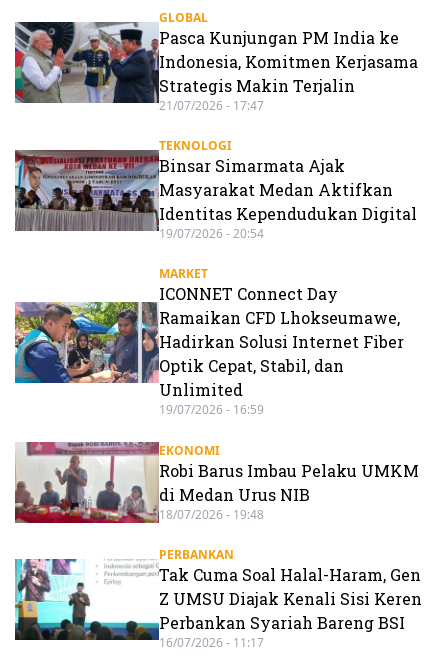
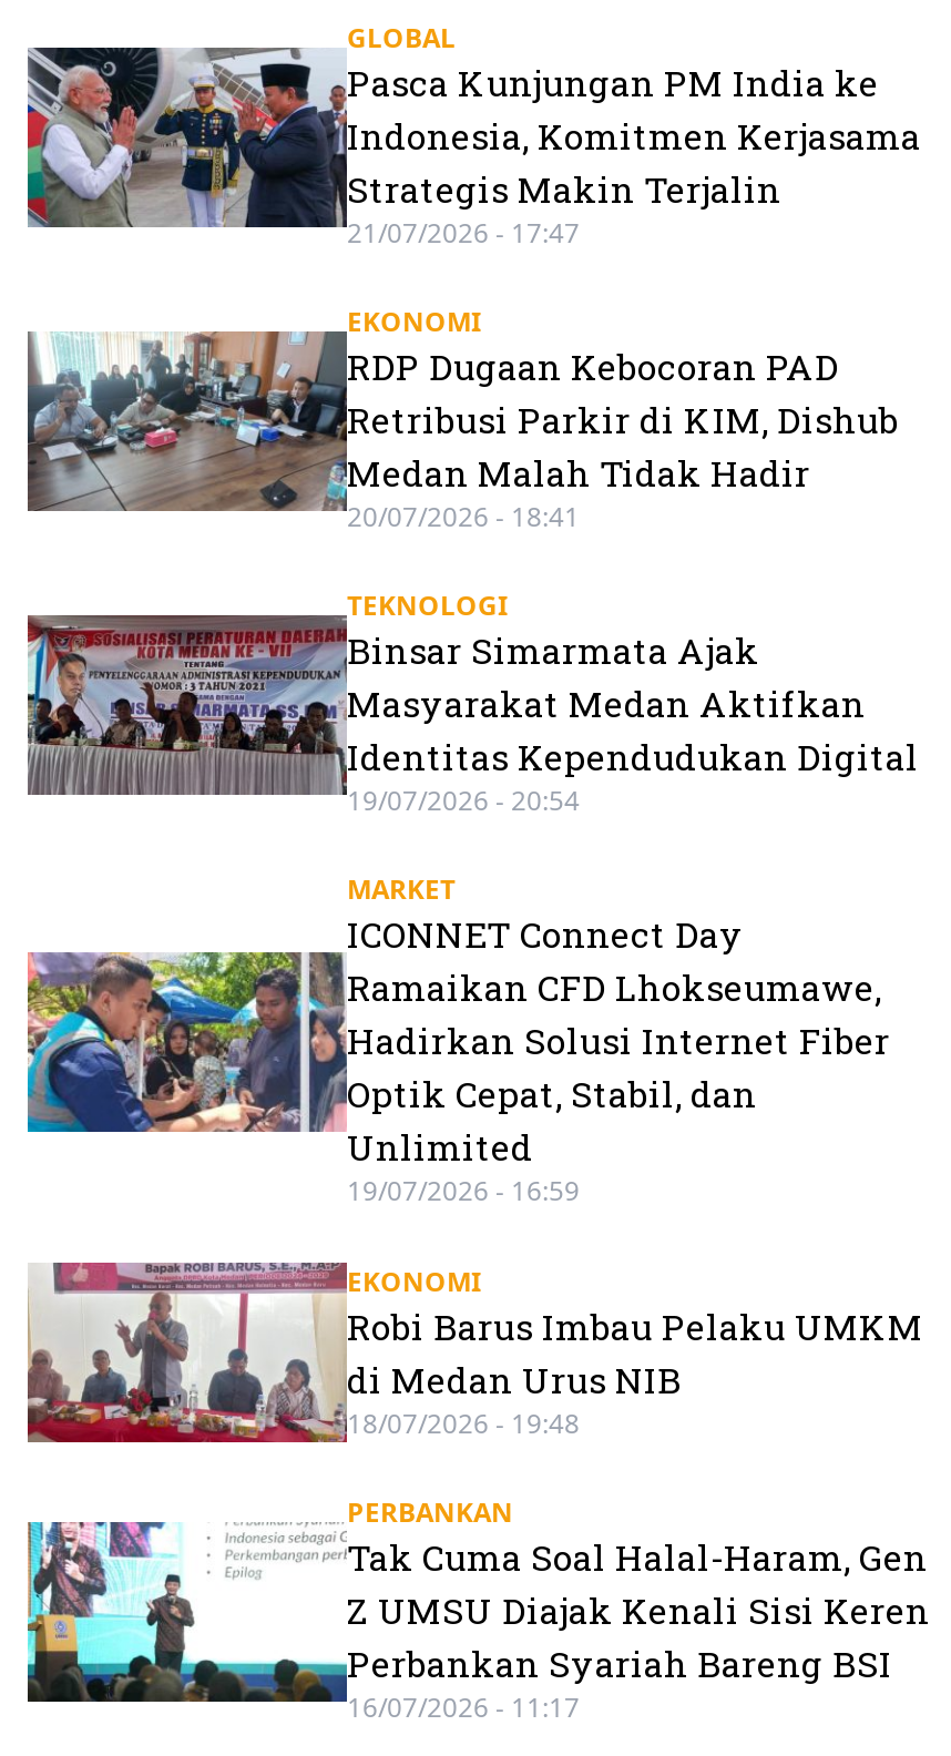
none -> [25,303,899,535] [image] | EKONOMI | RDP Dugaan Kebocoran PAD | Retribusi Parkir di KIM, Dishub | Medan Malah Tidak Hadir | 20/07/2026 - 18:41

